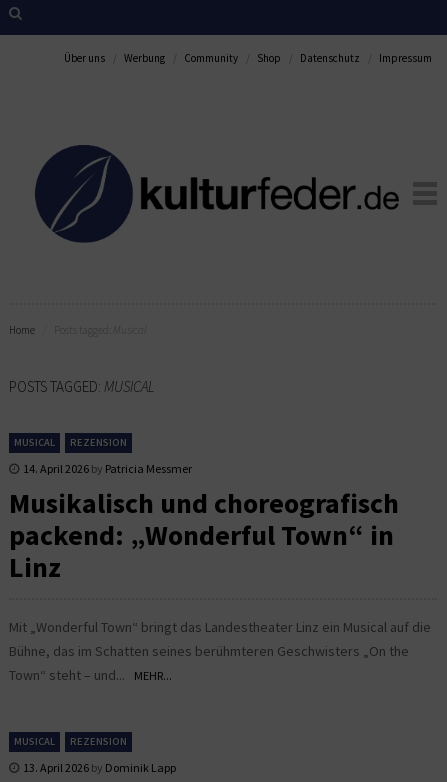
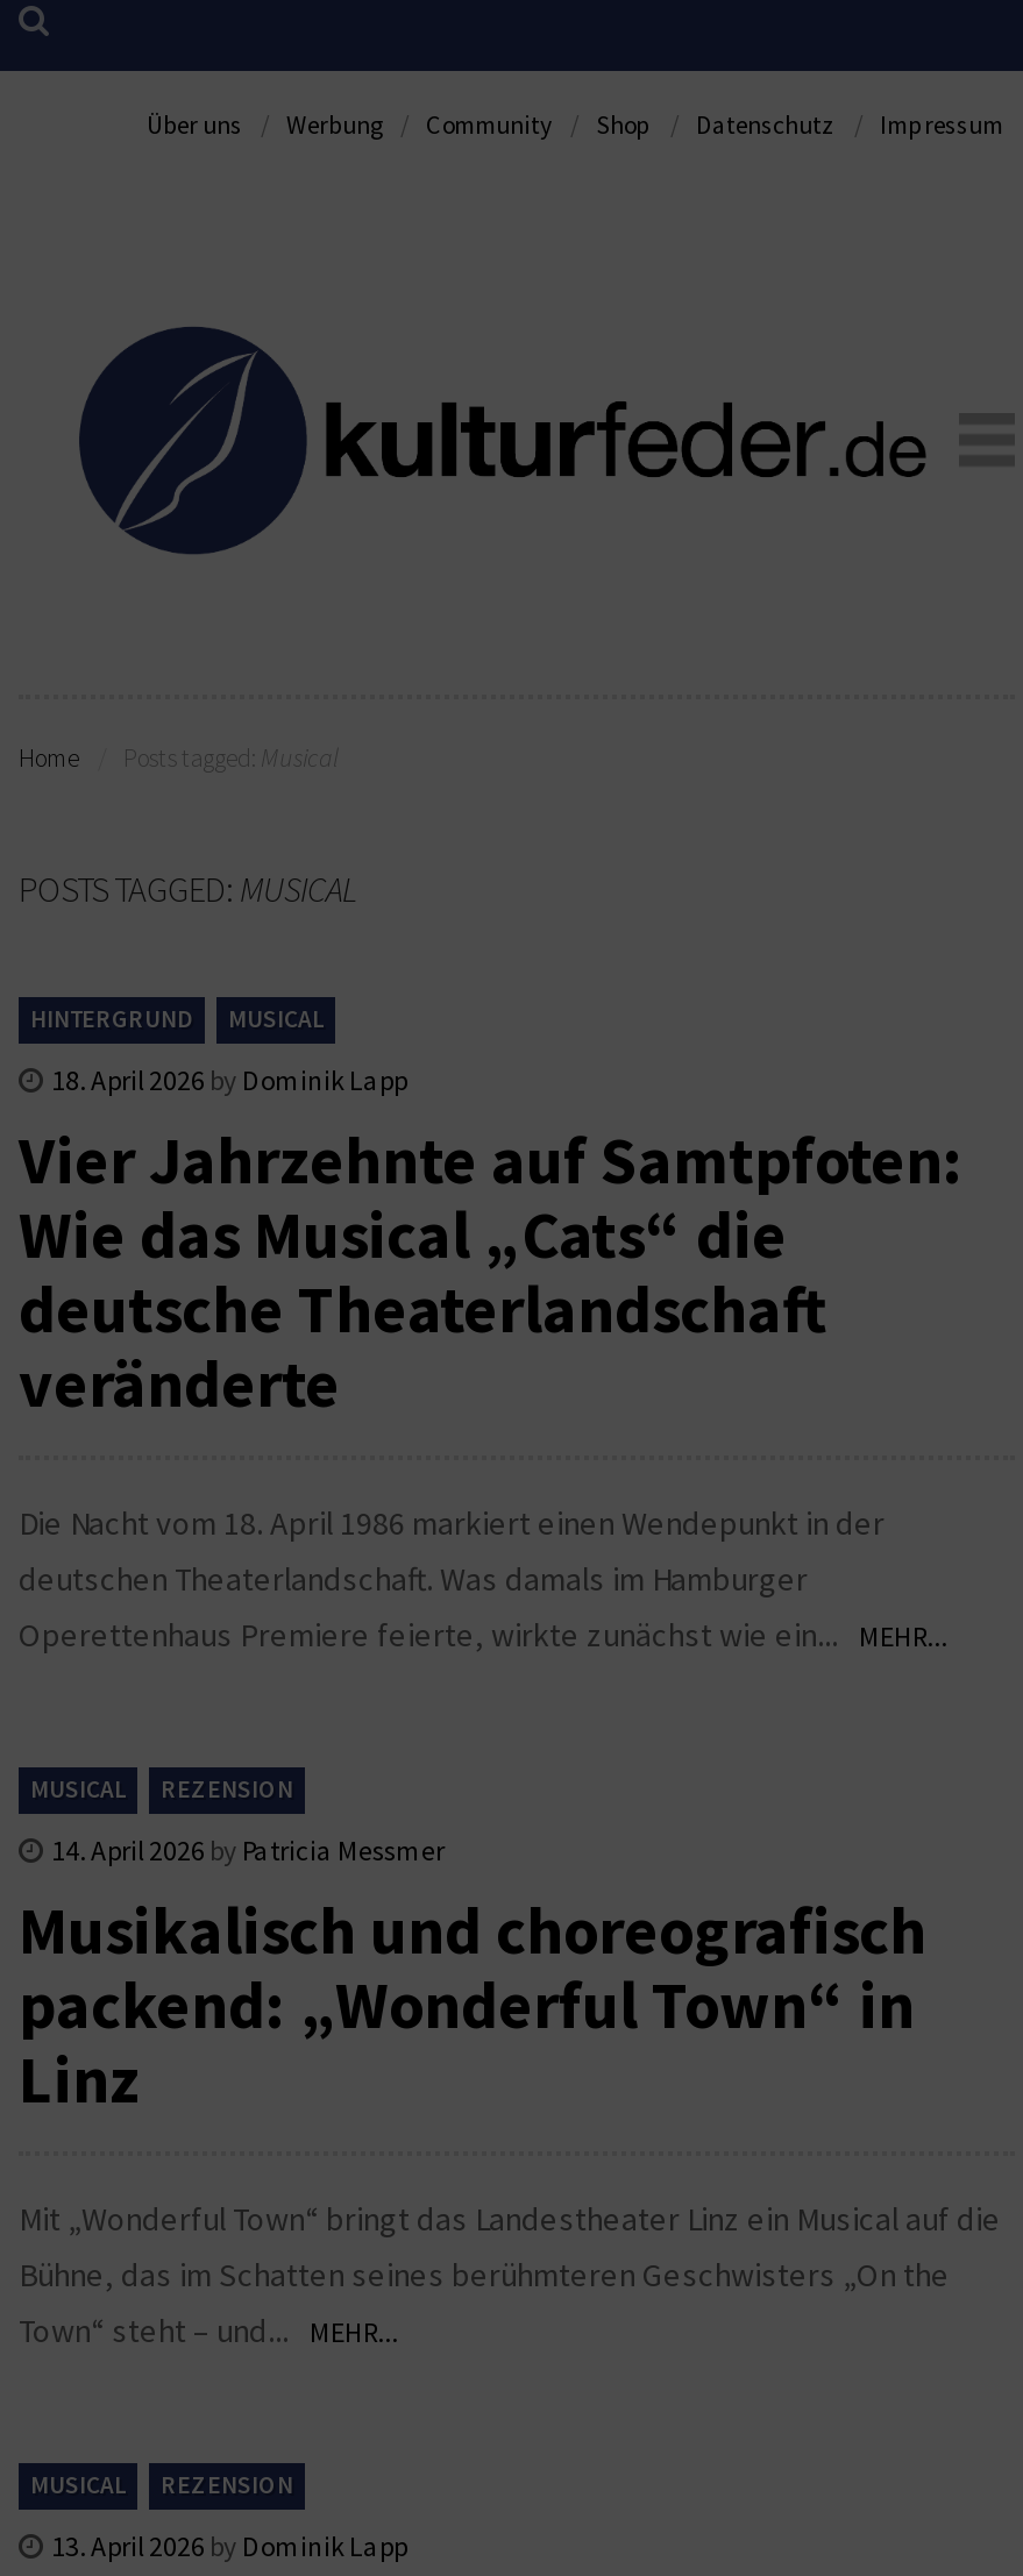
none -> [19,1004,964,1655] HINTERGRUND | MUSICAL | 18. April 2026 by Dominik Lapp | Vier Jahrzehnte auf Samtpfoten: | Wie das Musical „Cats“ die | deutsche Theaterlandschaft | veränderte | Die Nacht vom 18. April 1986 markiert einen Wendepunkt in der | deutschen Theaterlandschaft. Was damals im Hamburger | Operettenhaus Premiere feierte, wirkte zunächst wie ein... MEHR...

